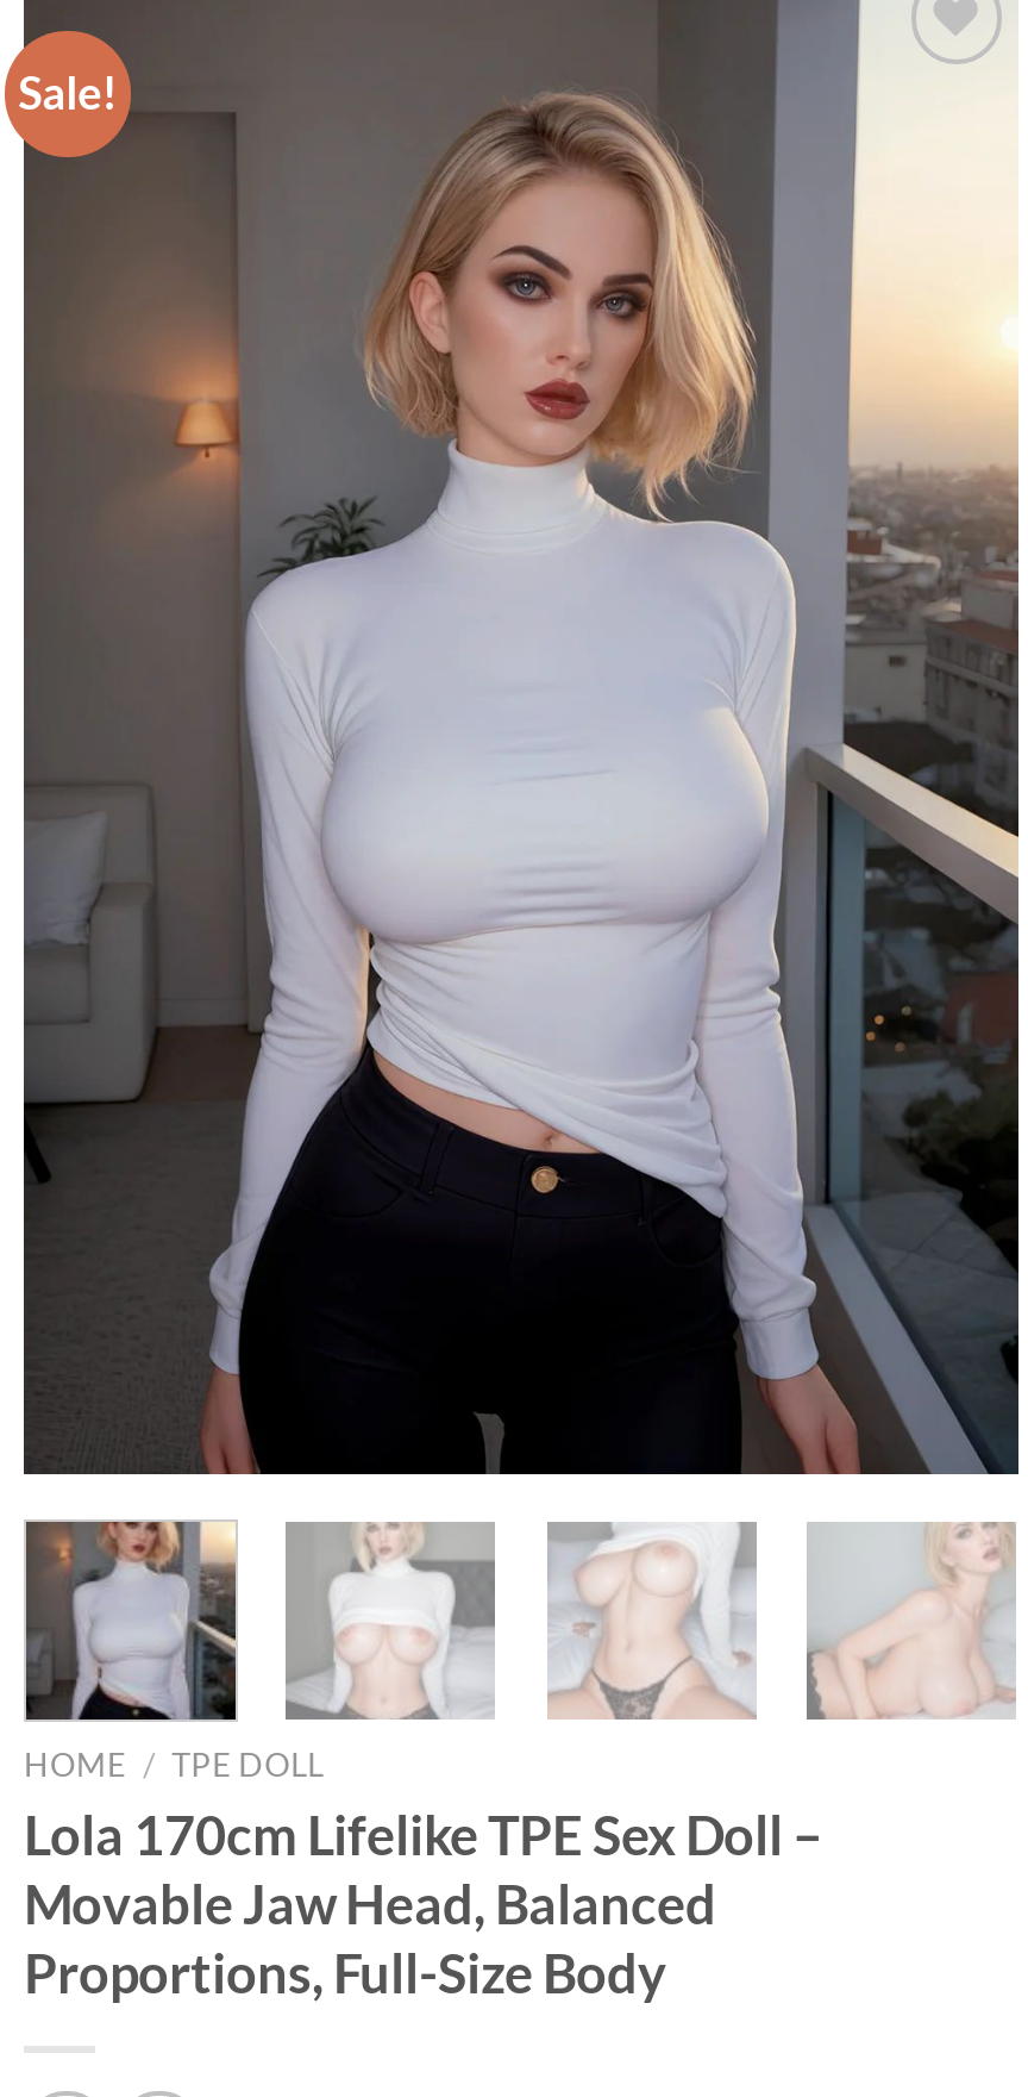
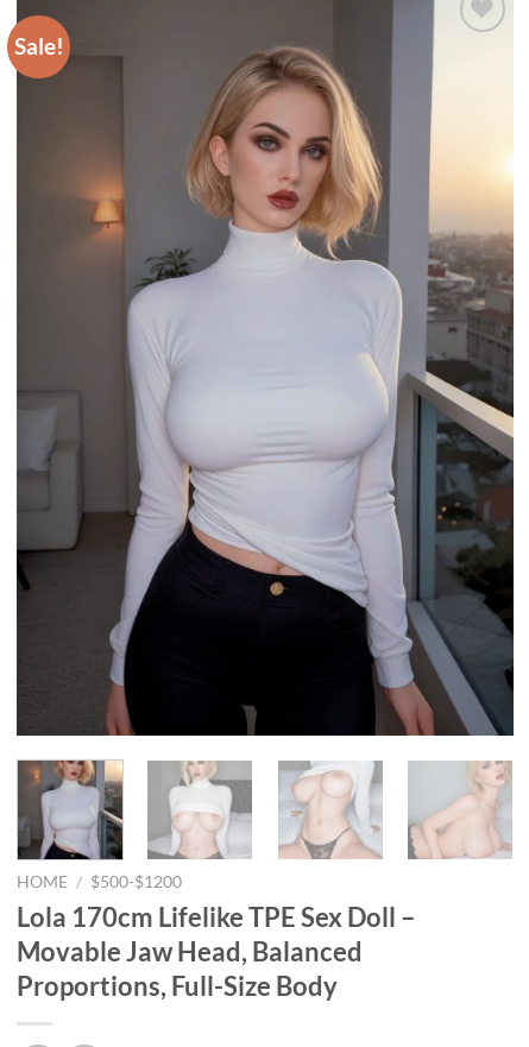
[24,1747,324,1785] HOME / TPE DOLL -> [17,872,182,891] HOME / $500-$1200

